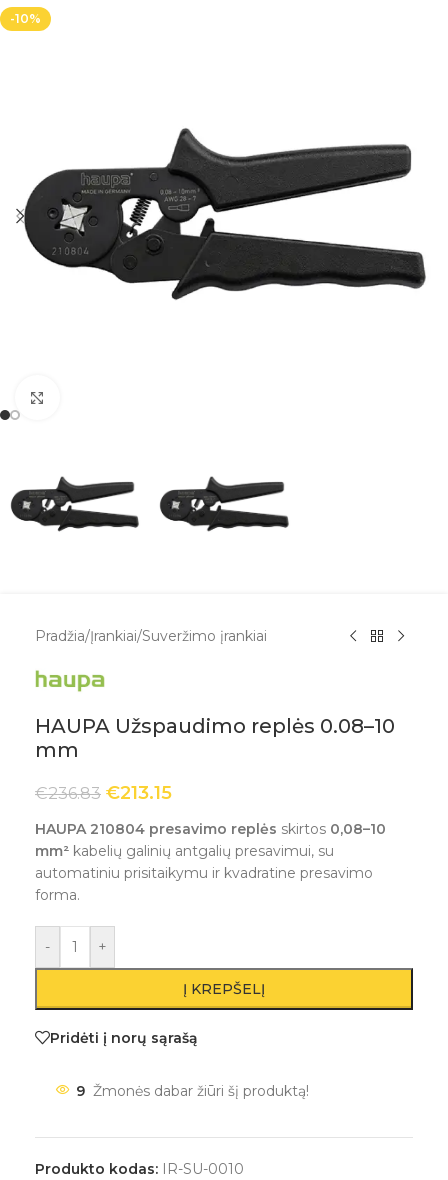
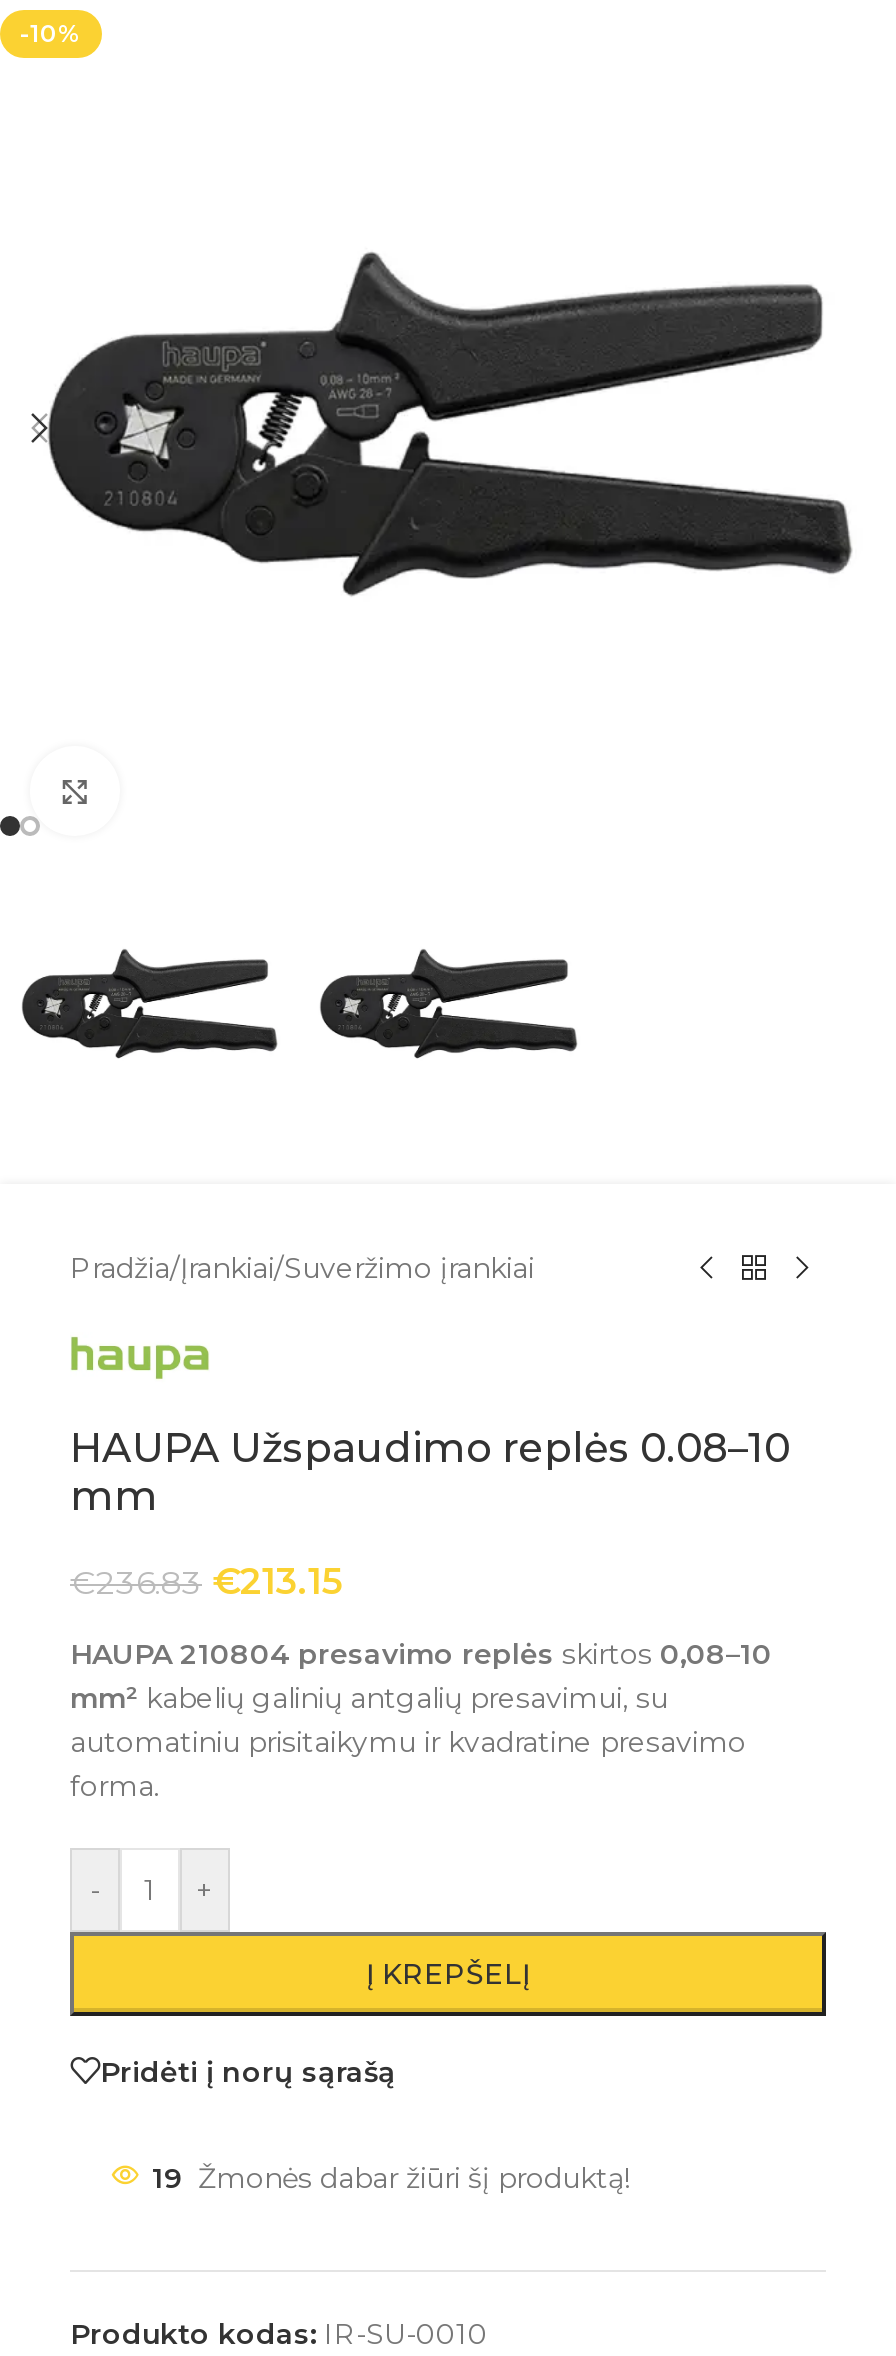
[76,1082,309,1100] 9 Žmonės dabar žiūri šį produktą! -> [152,2160,630,2196] 19 Žmonės dabar žiūri šį produktą!

